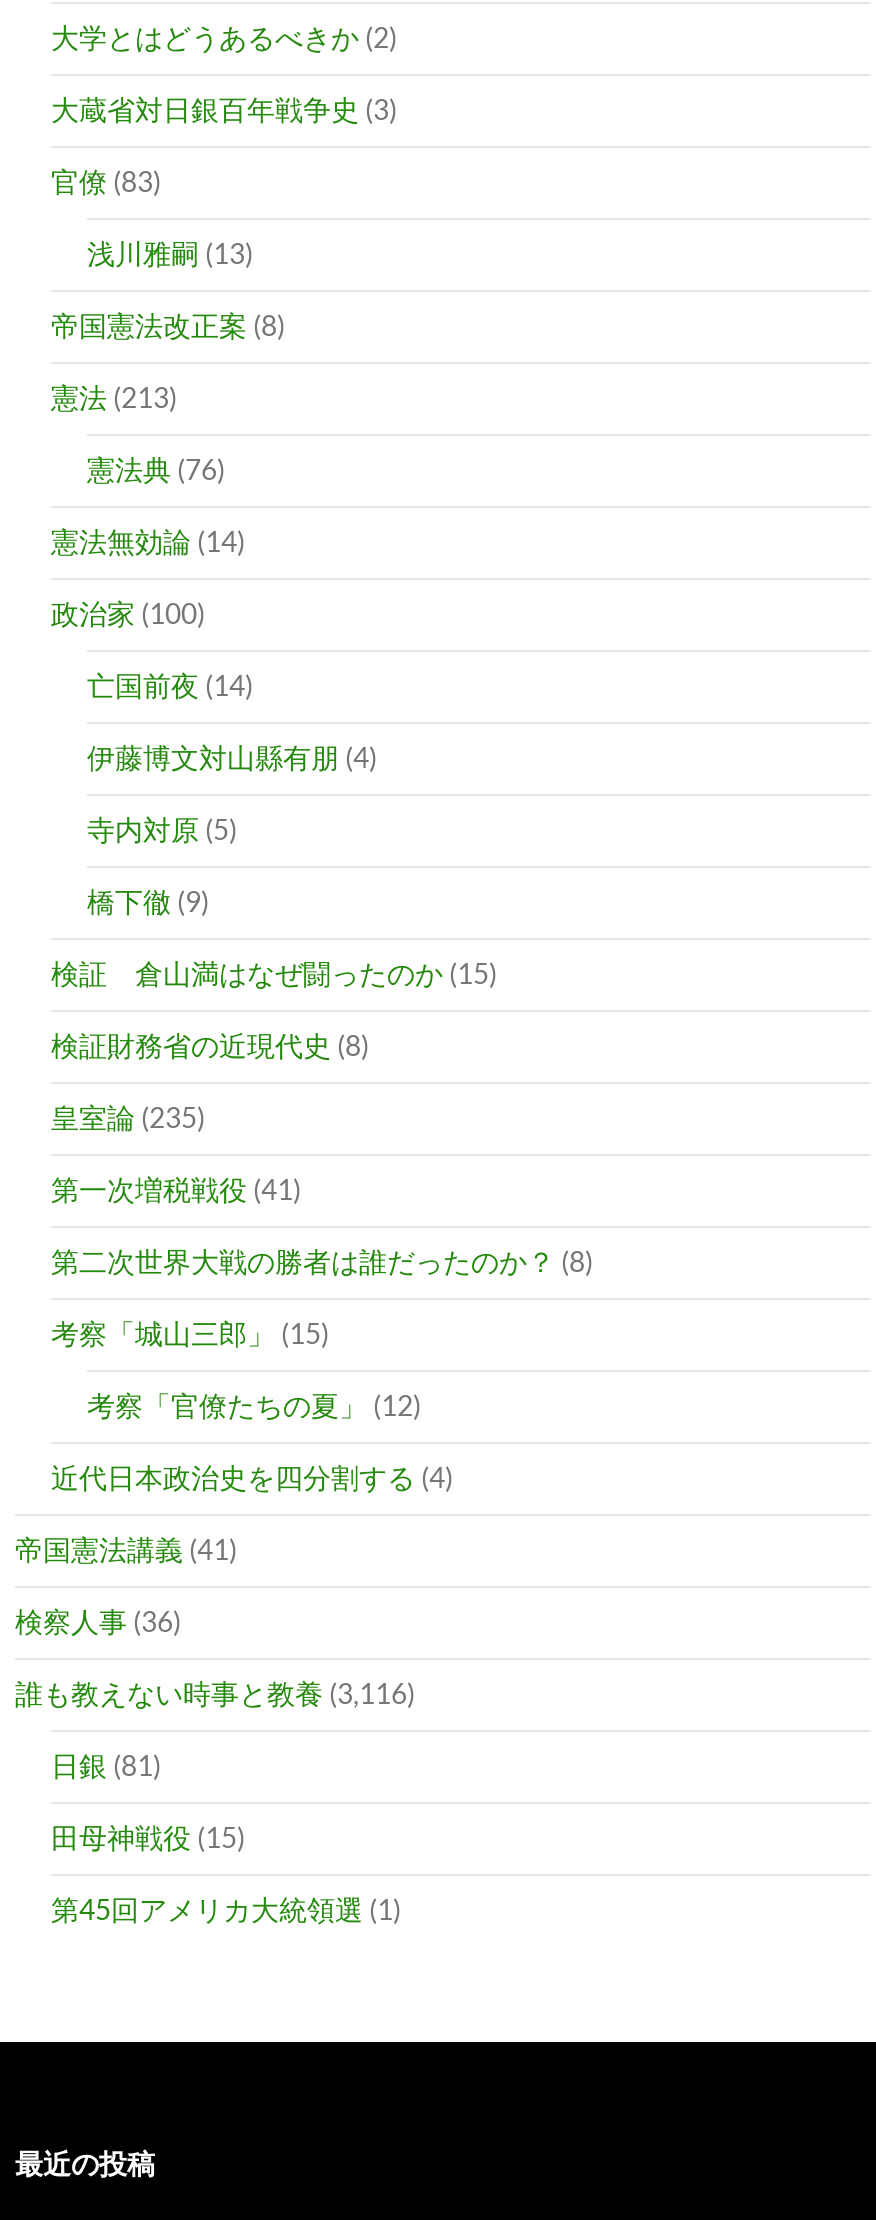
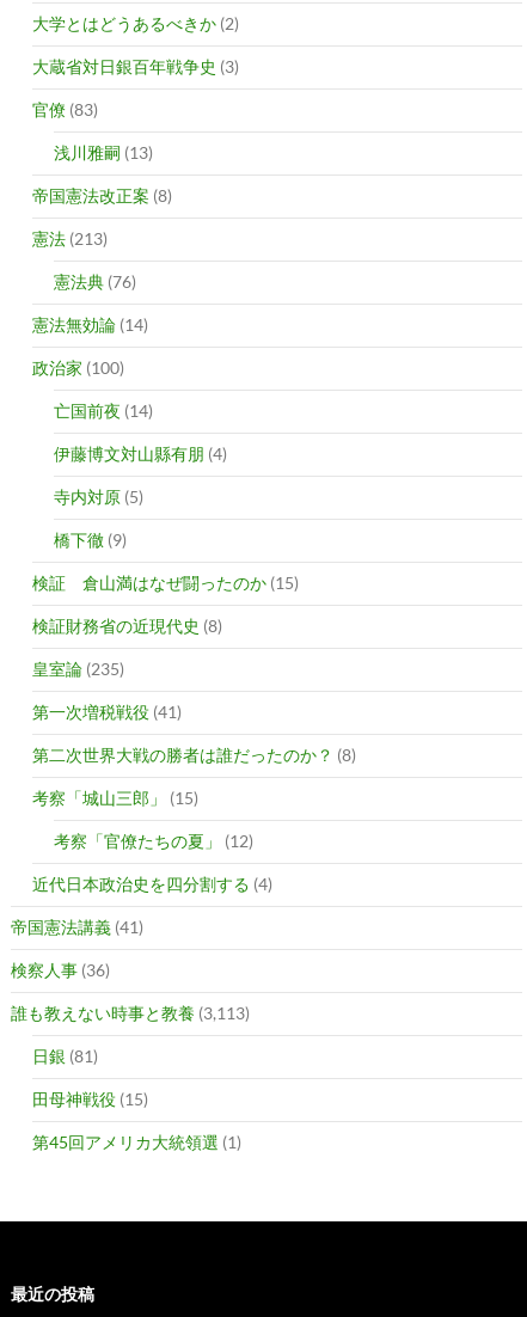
[15,1675,415,1709] 誰も教えない時事と教養(3,116) -> [11,1002,250,1023] 誰も教えない時事と教養(3,113)

